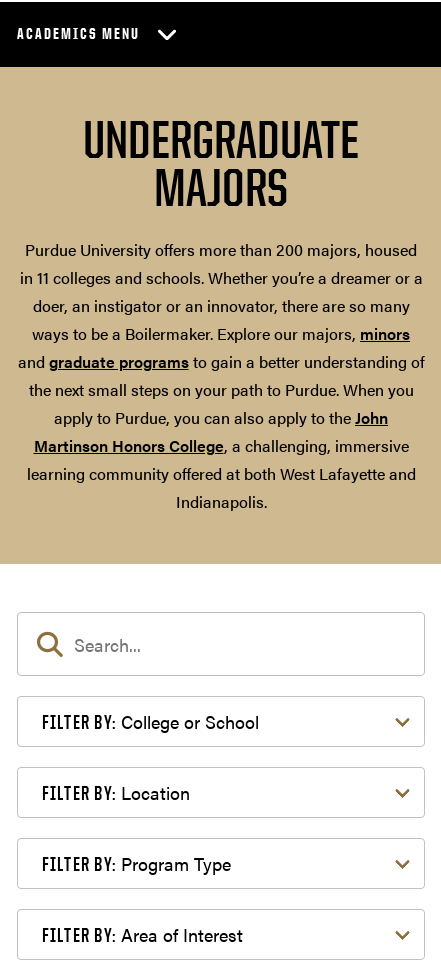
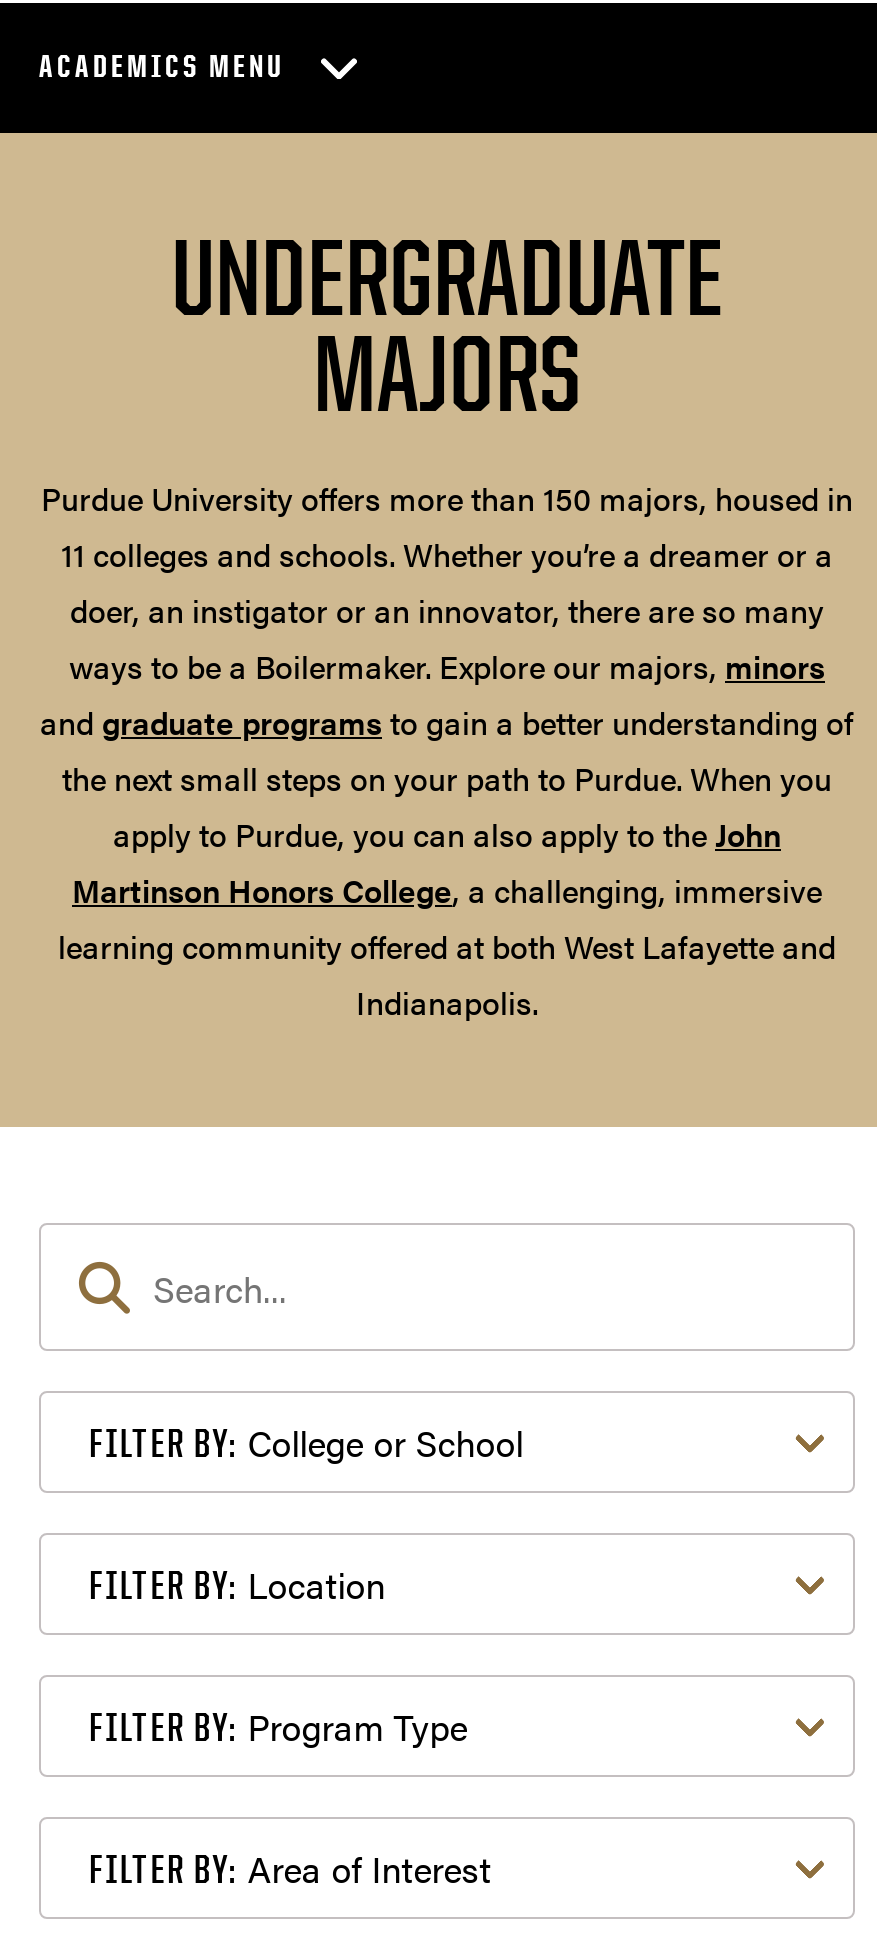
[19,238,422,289] Purdue University offers more than 200 majors, housed | in 11 colleges and schools. Whether you’re a dreamer or a -> [41,475,853,577] Purdue University offers more than 150 majors, housed in | 11 colleges and schools. Whether you’re a dreamer or a

